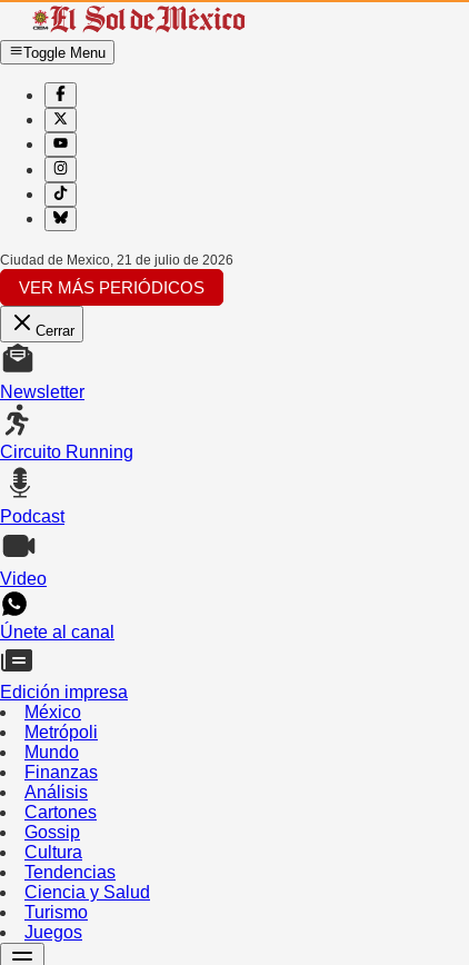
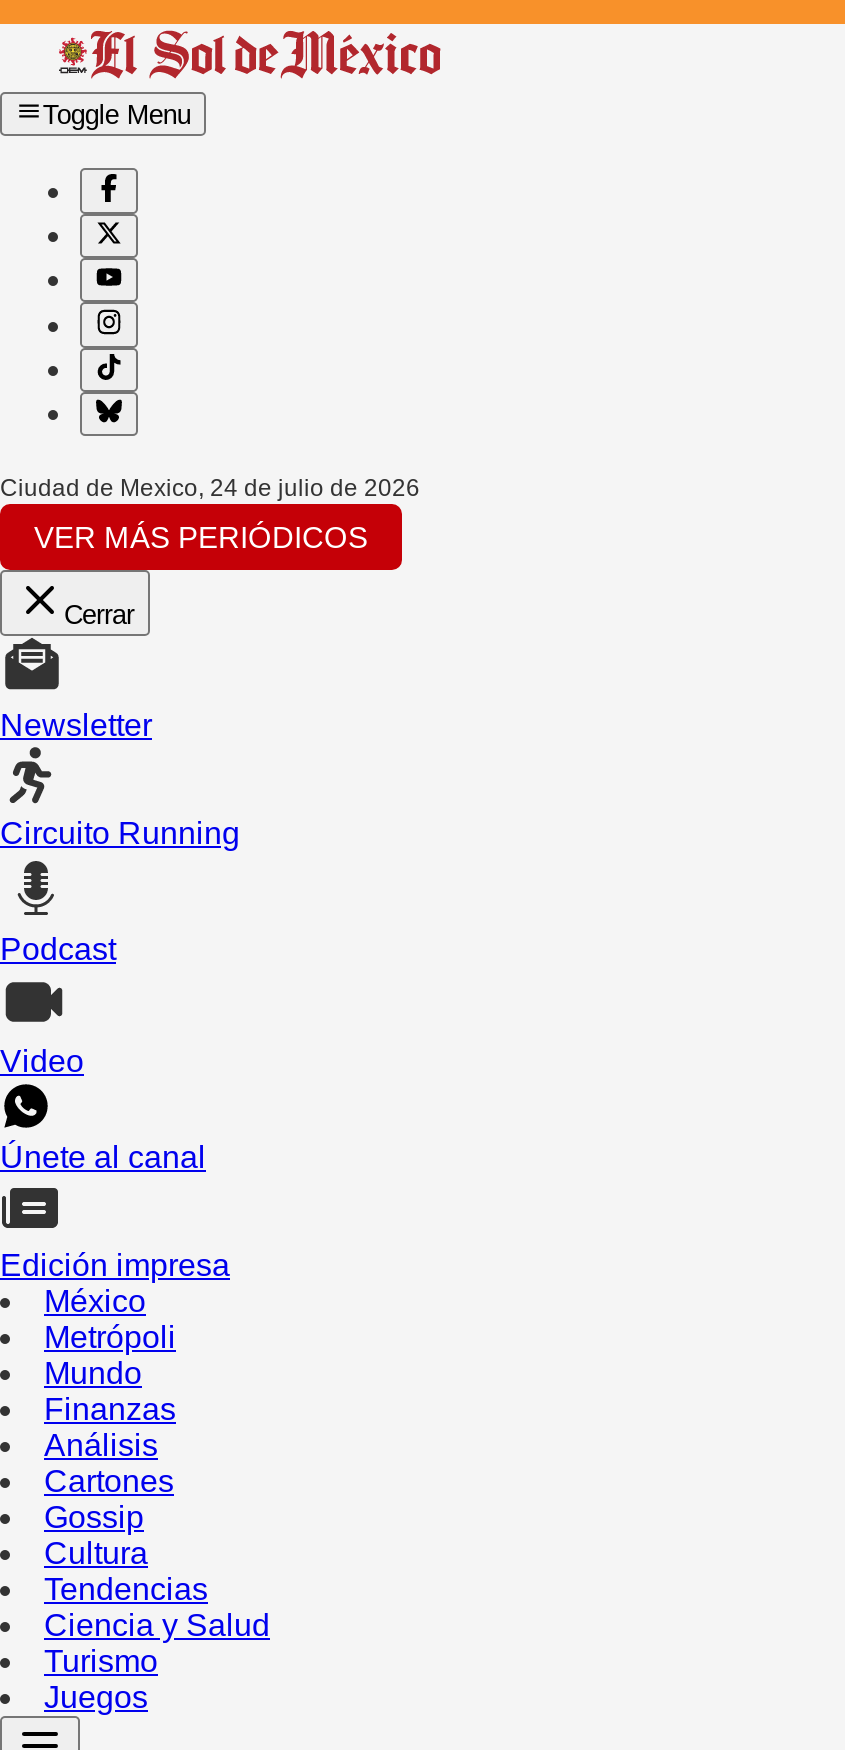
[0,253,233,268] Ciudad de Mexico, 21 de julio de 2026 -> [0,475,420,503] Ciudad de Mexico, 24 de julio de 2026

